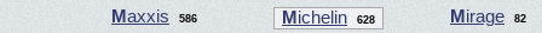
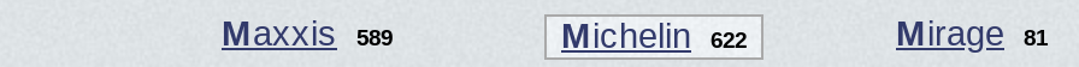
[127,7,197,26] Maxxis 586 -> [253,14,393,53] Maxxis 589
[298,8,375,27] Michelin 628 -> [592,17,747,55] Michelin 622
[466,7,526,26] Mirage 82 -> [927,14,1048,53] Mirage 81

